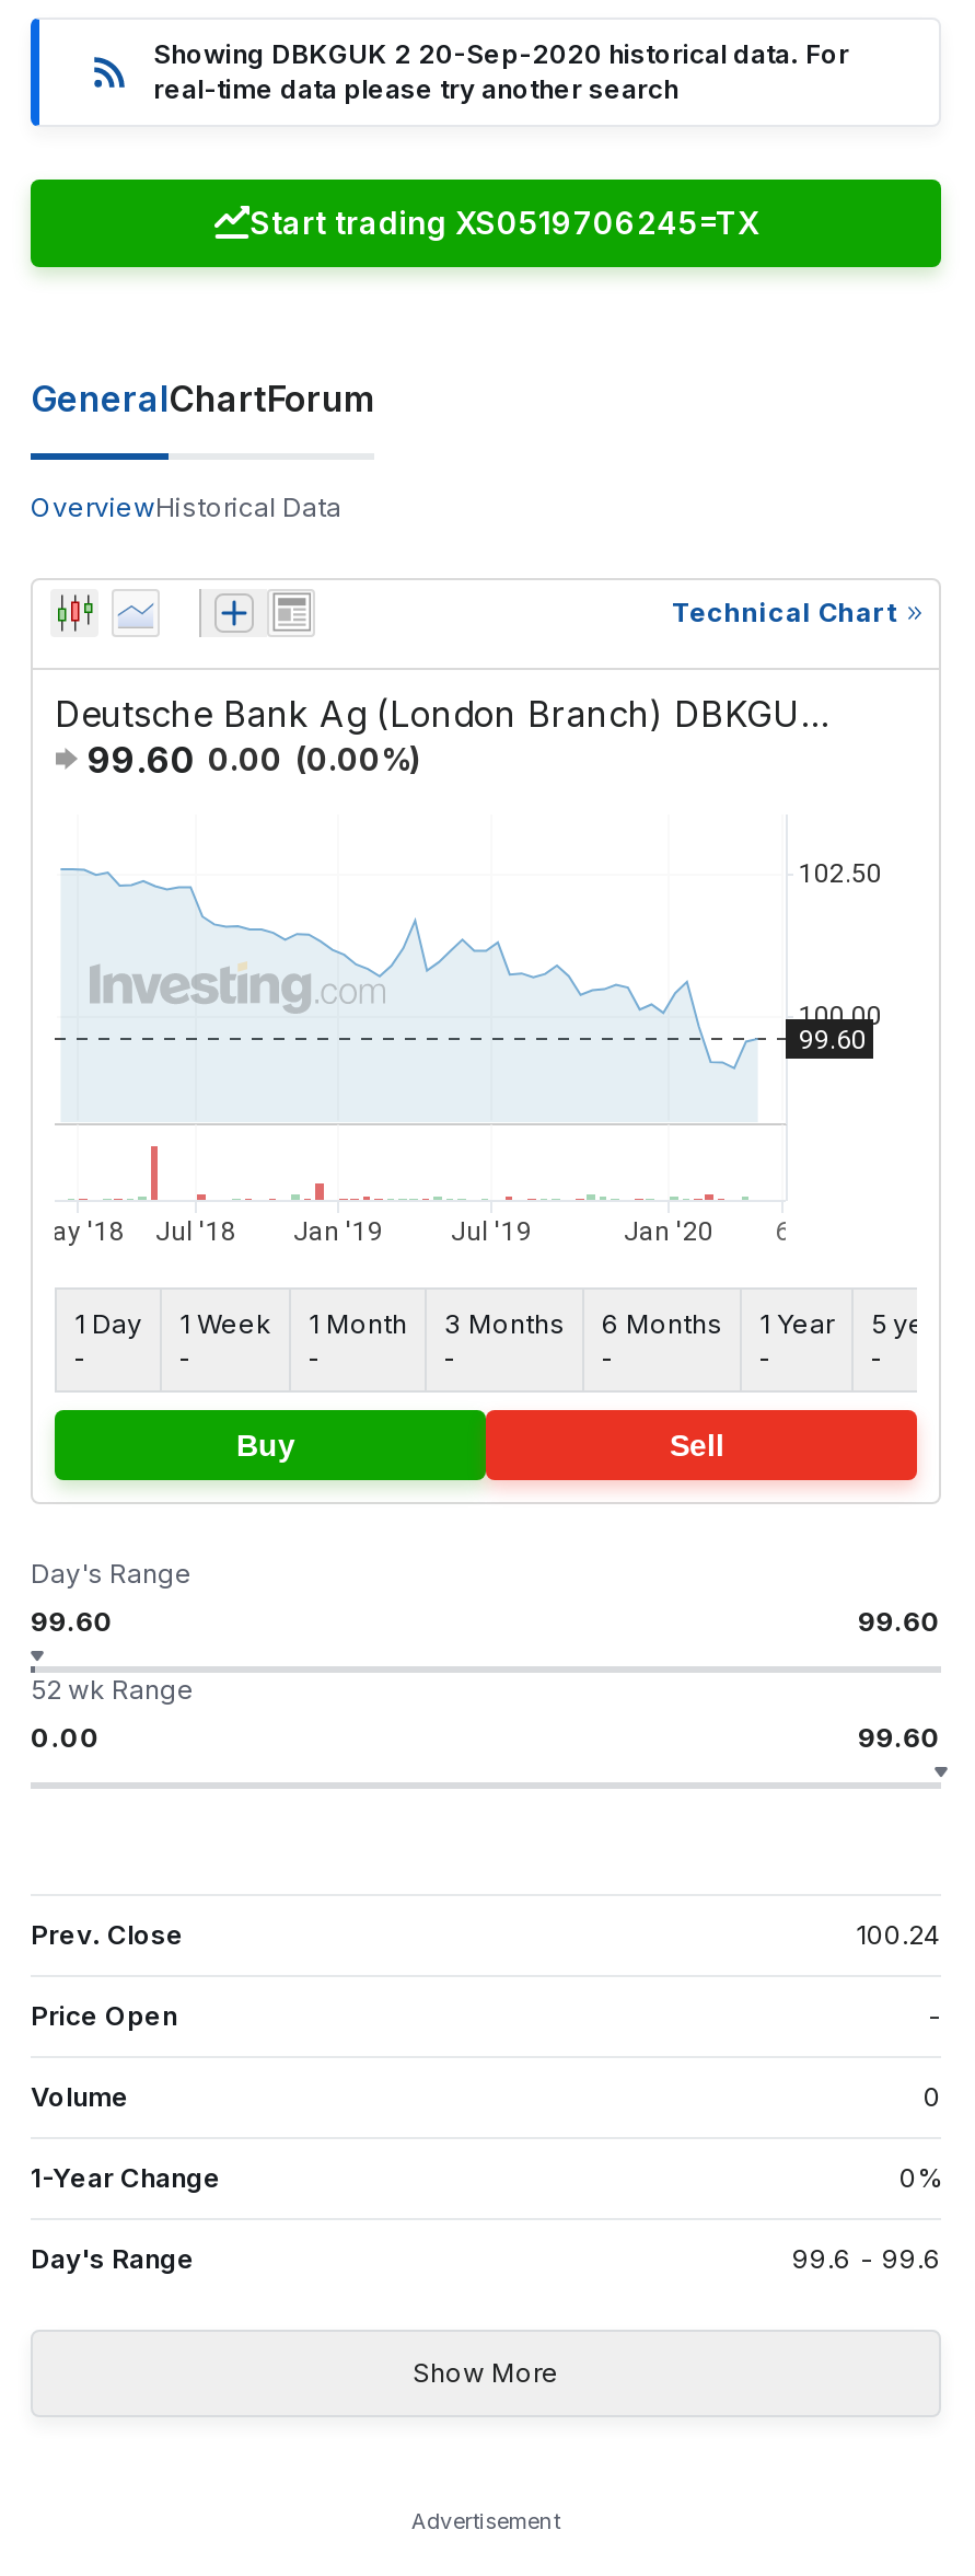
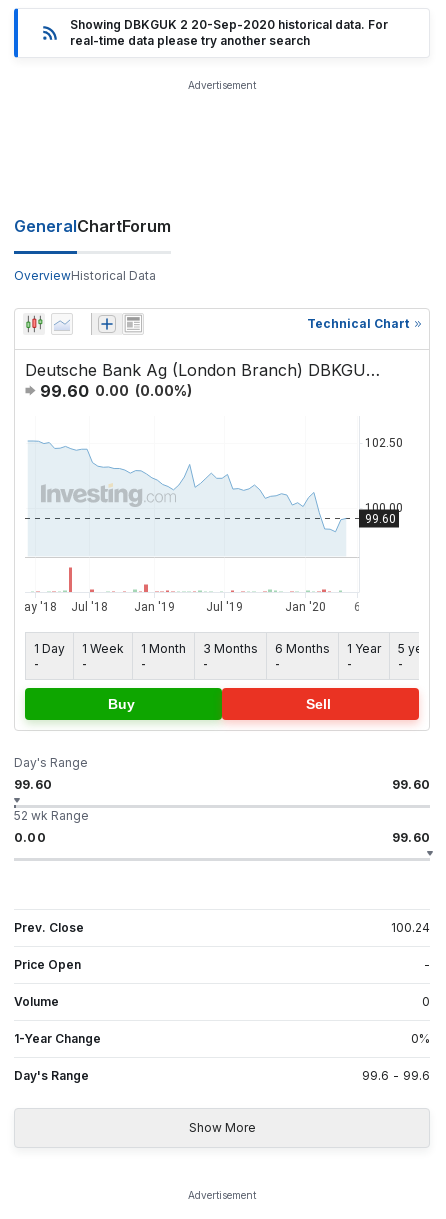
[249,203,757,240] Start trading XS0519706245=TX -> [188,79,256,91] Advertisement

